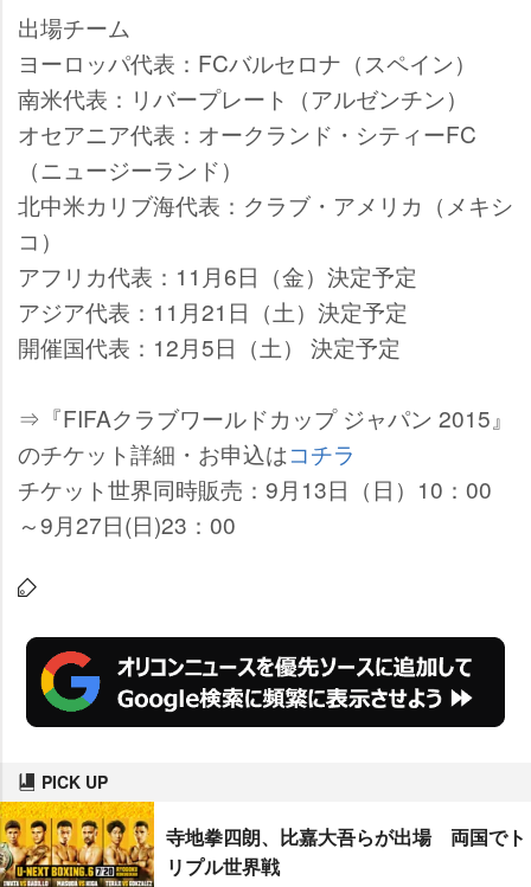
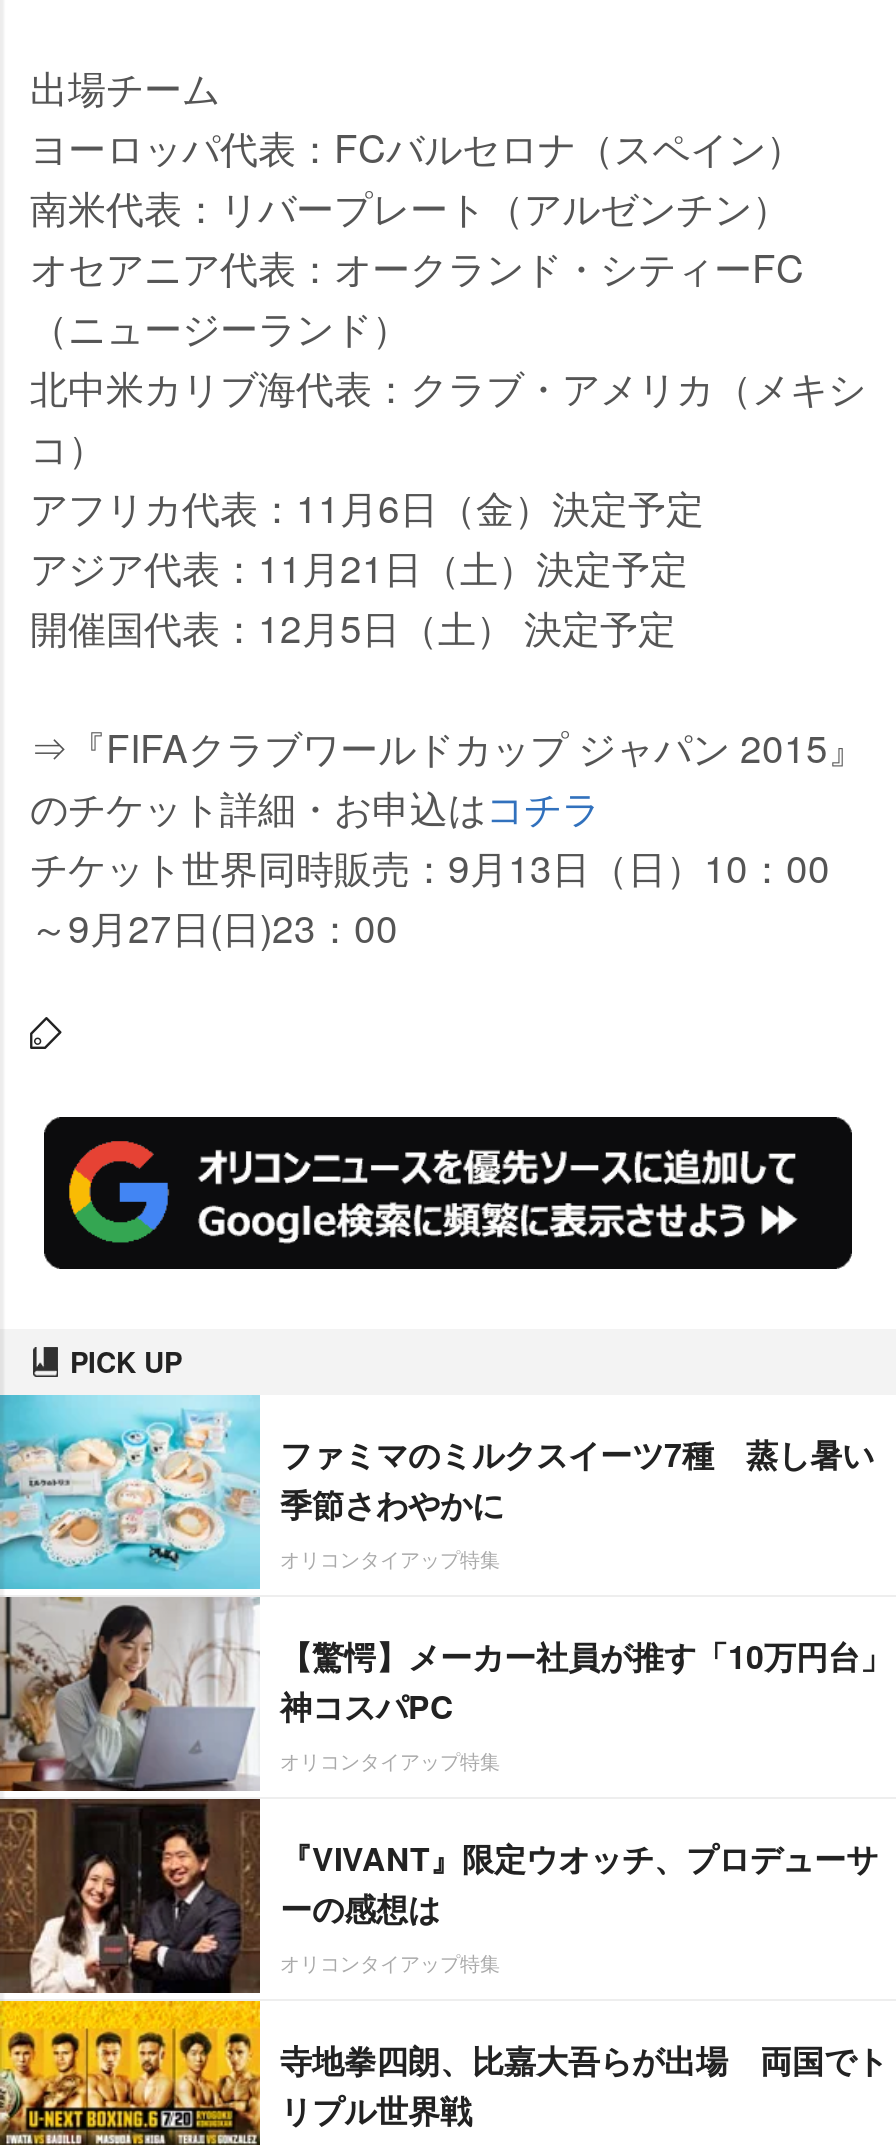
none -> [6,1393,892,1995] [image] | ファミマのミルクスイーツ7種 蒸し暑い | 季節さわやかに | オリコンタイアップ特集 | 【驚愕】メーカー社員が推す「10万円台」 | 神コスパPC | オリコンタイアップ特集 | 『VIVANT』限定ウオッチ、プロデューサ | ーの感想は | オリコンタイアップ特集

